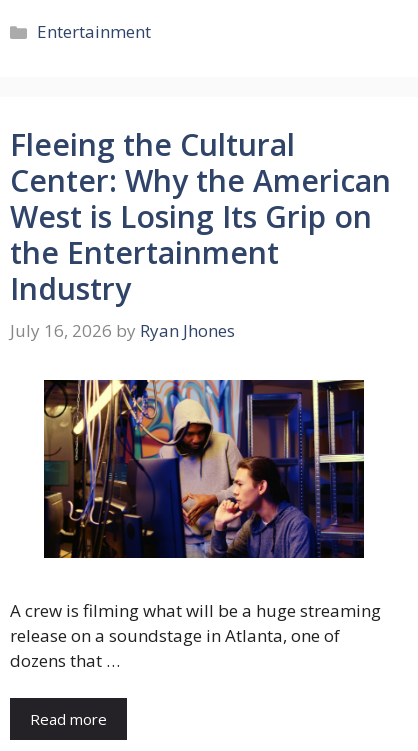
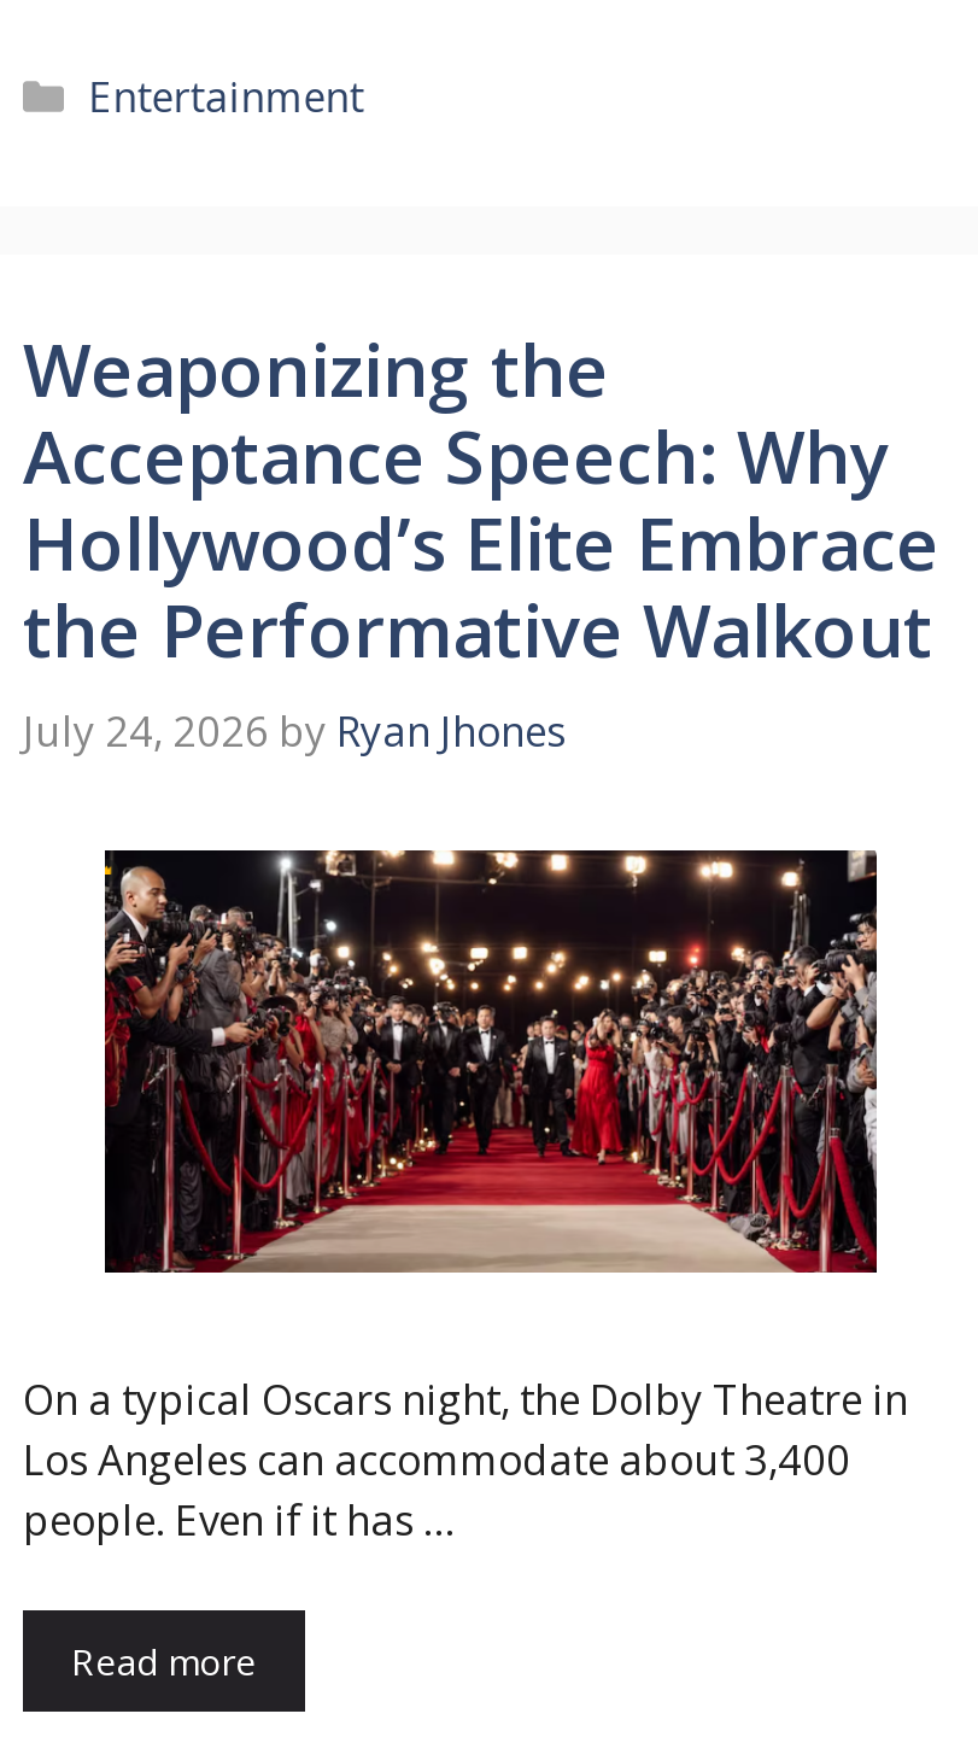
[10,124,391,342] Fleeing the Cultural | Center: Why the American | West is Losing Its Grip on | the Entertainment | Industry | July 16, 2026 by Ryan Jhones -> [23,320,939,758] Weaponizing the | Acceptance Speech: Why | Hollywood’s Elite Embrace | the Performative Walkout | July 24, 2026 by Ryan Jhones
[43,379,365,553] [image] -> [103,847,879,1276] [image]
[10,599,381,672] A crew is filming what will be a huge streaming | release on a soundstage in Atlanta, one of | dozens that … -> [23,1371,908,1547] On a typical Oscars night, the Dolby Theatre in | Los Angeles can accommodate about 3,400 | people. Even if it has …

